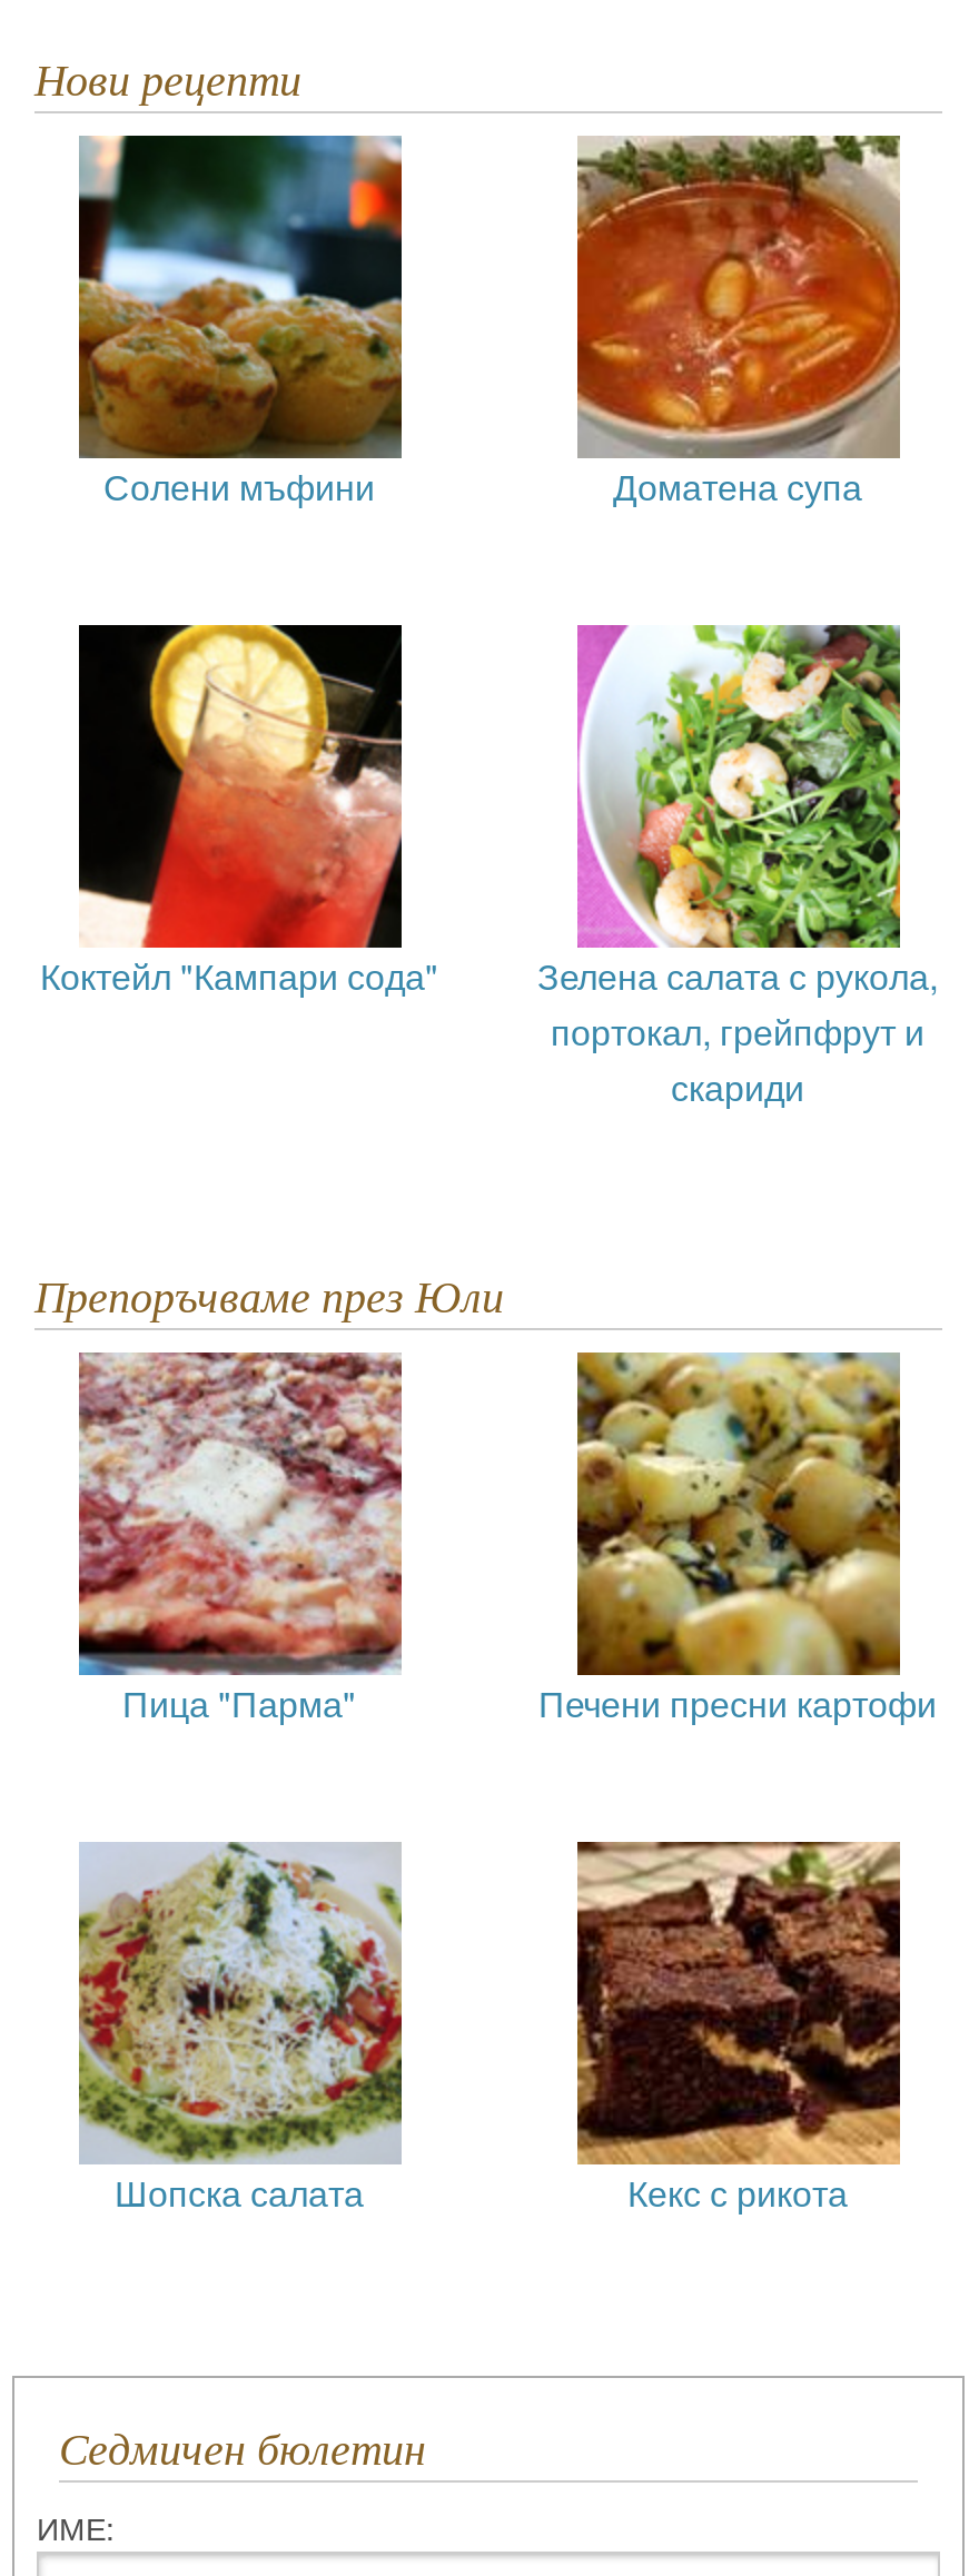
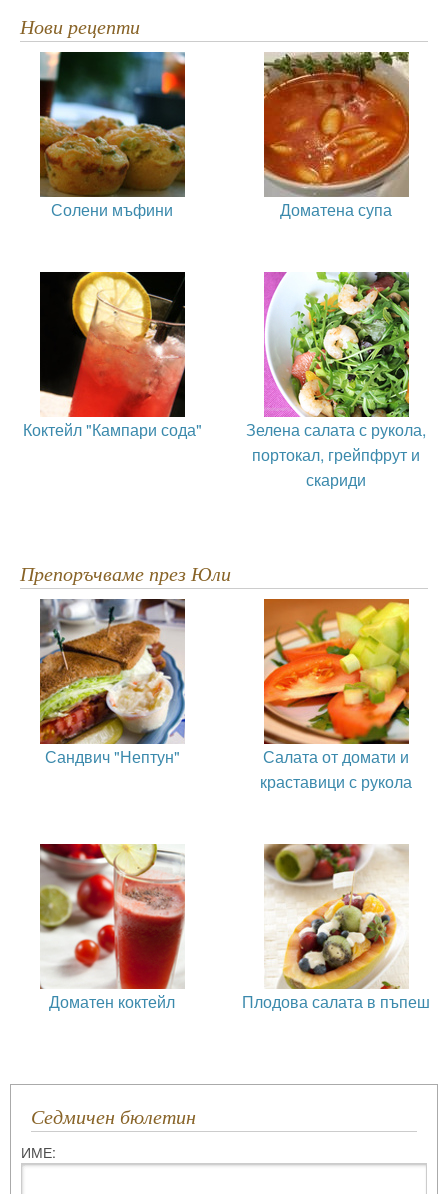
[79,1350,937,1728] [image] | Пица "Парма" | Печени пресни картофи -> [40,598,412,793] [image] | Сандвич "Нептун" | Салата от домати и | краставици с рукола
[575,1350,902,1604] [image] -> [263,598,410,737] [image]
[77,1842,848,2217] [image] | Шопска салата | Кекс с рикота -> [39,843,430,1013] [image] | Доматен коктейл | Плодова салата в пъпеш
[575,1840,902,2149] [image] -> [264,844,409,982] [image]

